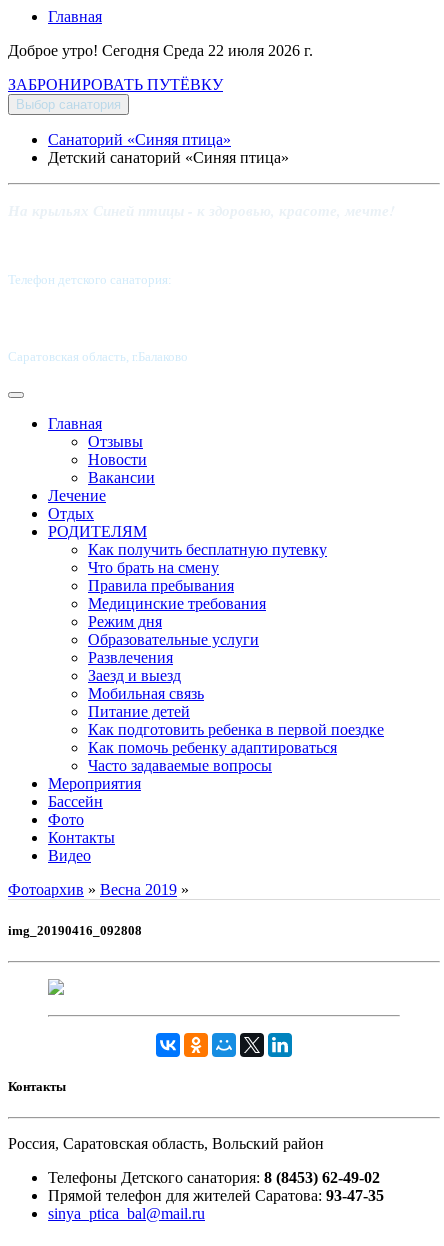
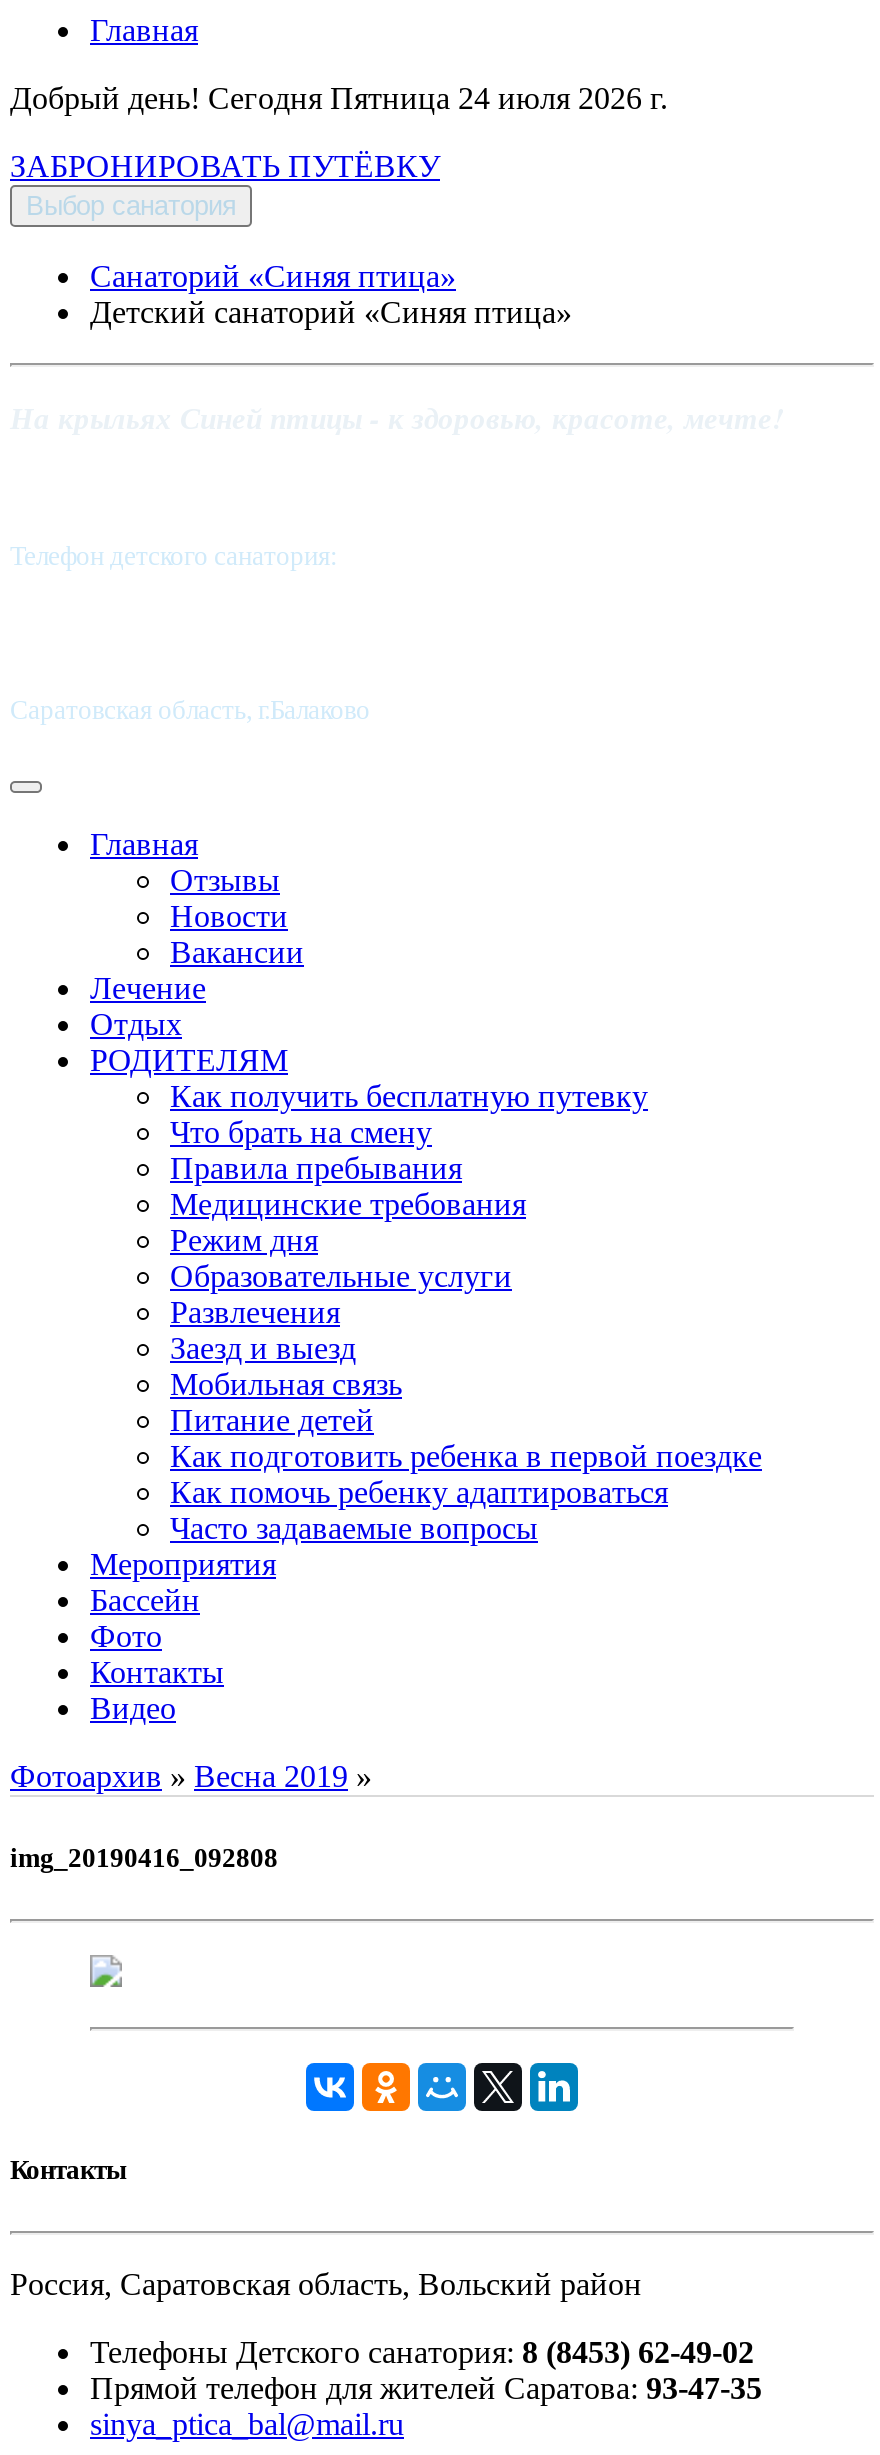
[8,42,313,59] Доброе утро! Сегодня Среда 22 июля 2026 г. -> [10,81,668,115] Добрый день! Сегодня Пятница 24 июля 2026 г.

